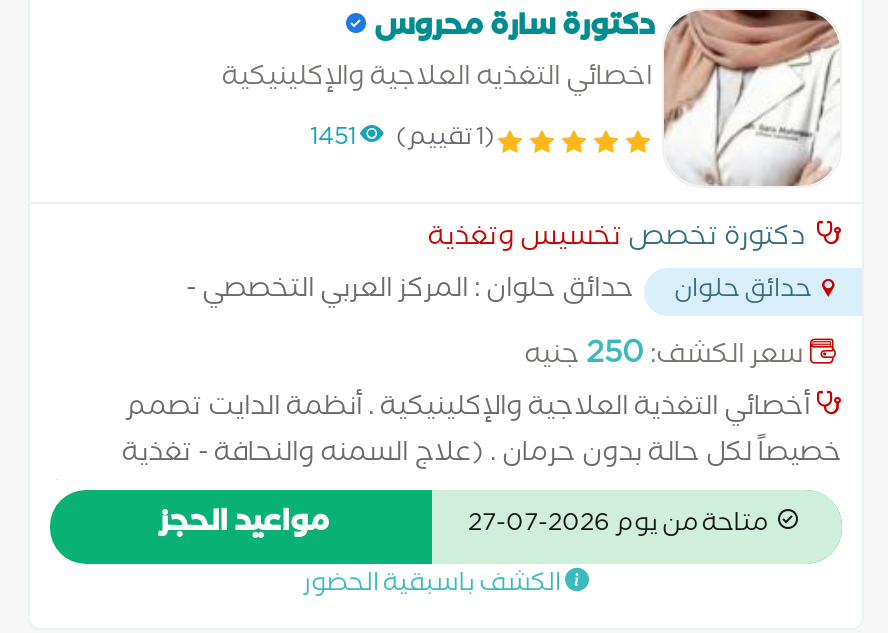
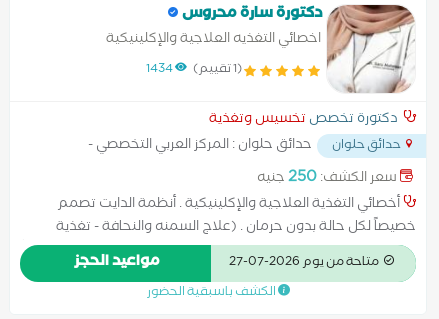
[310,118,356,164] 1451 -> [146,59,173,82] 1434

